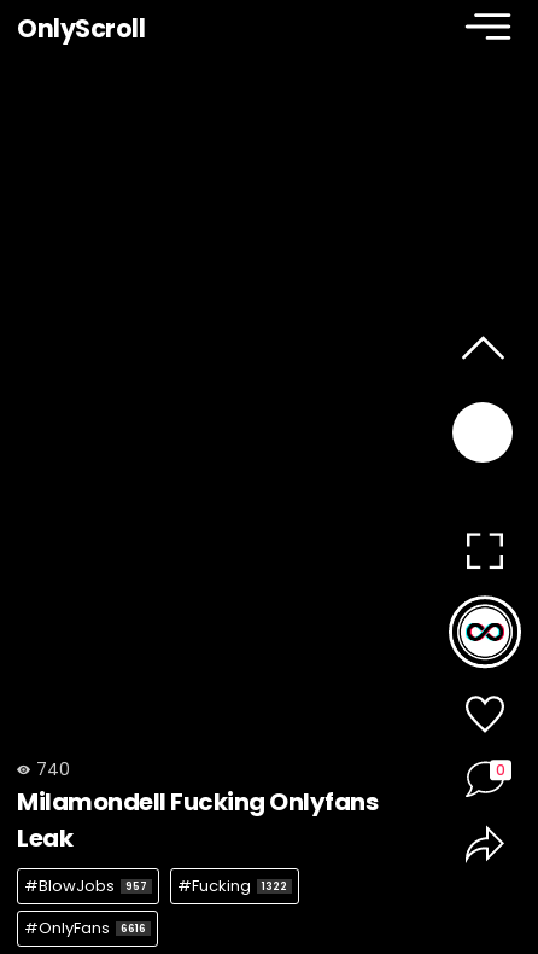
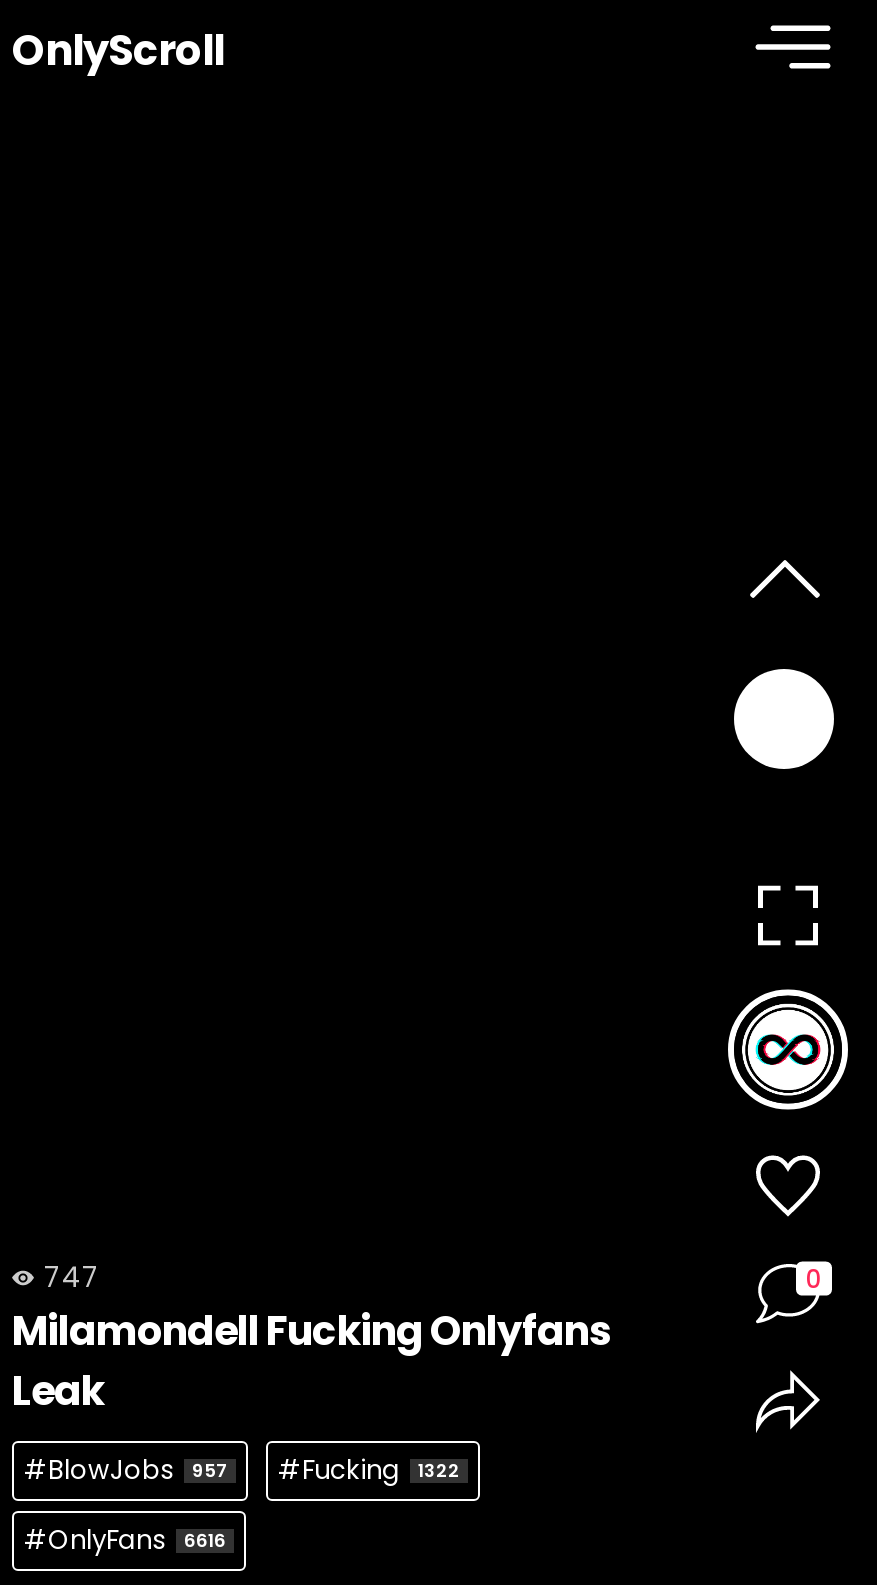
[31,757,70,781] 740 -> [36,1257,100,1297] 747

